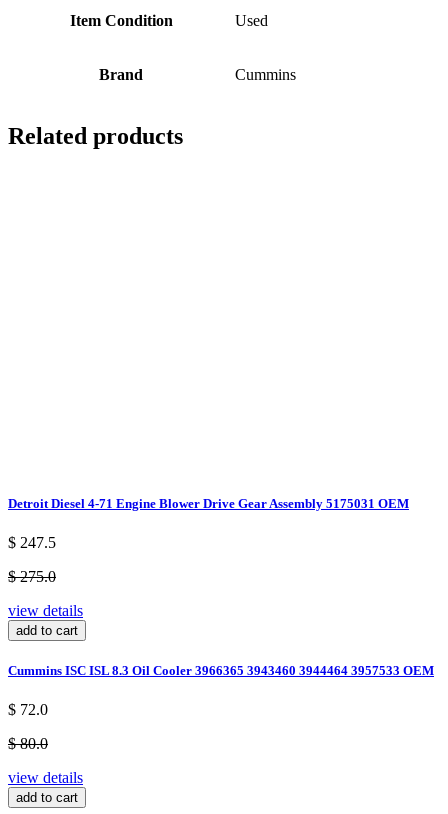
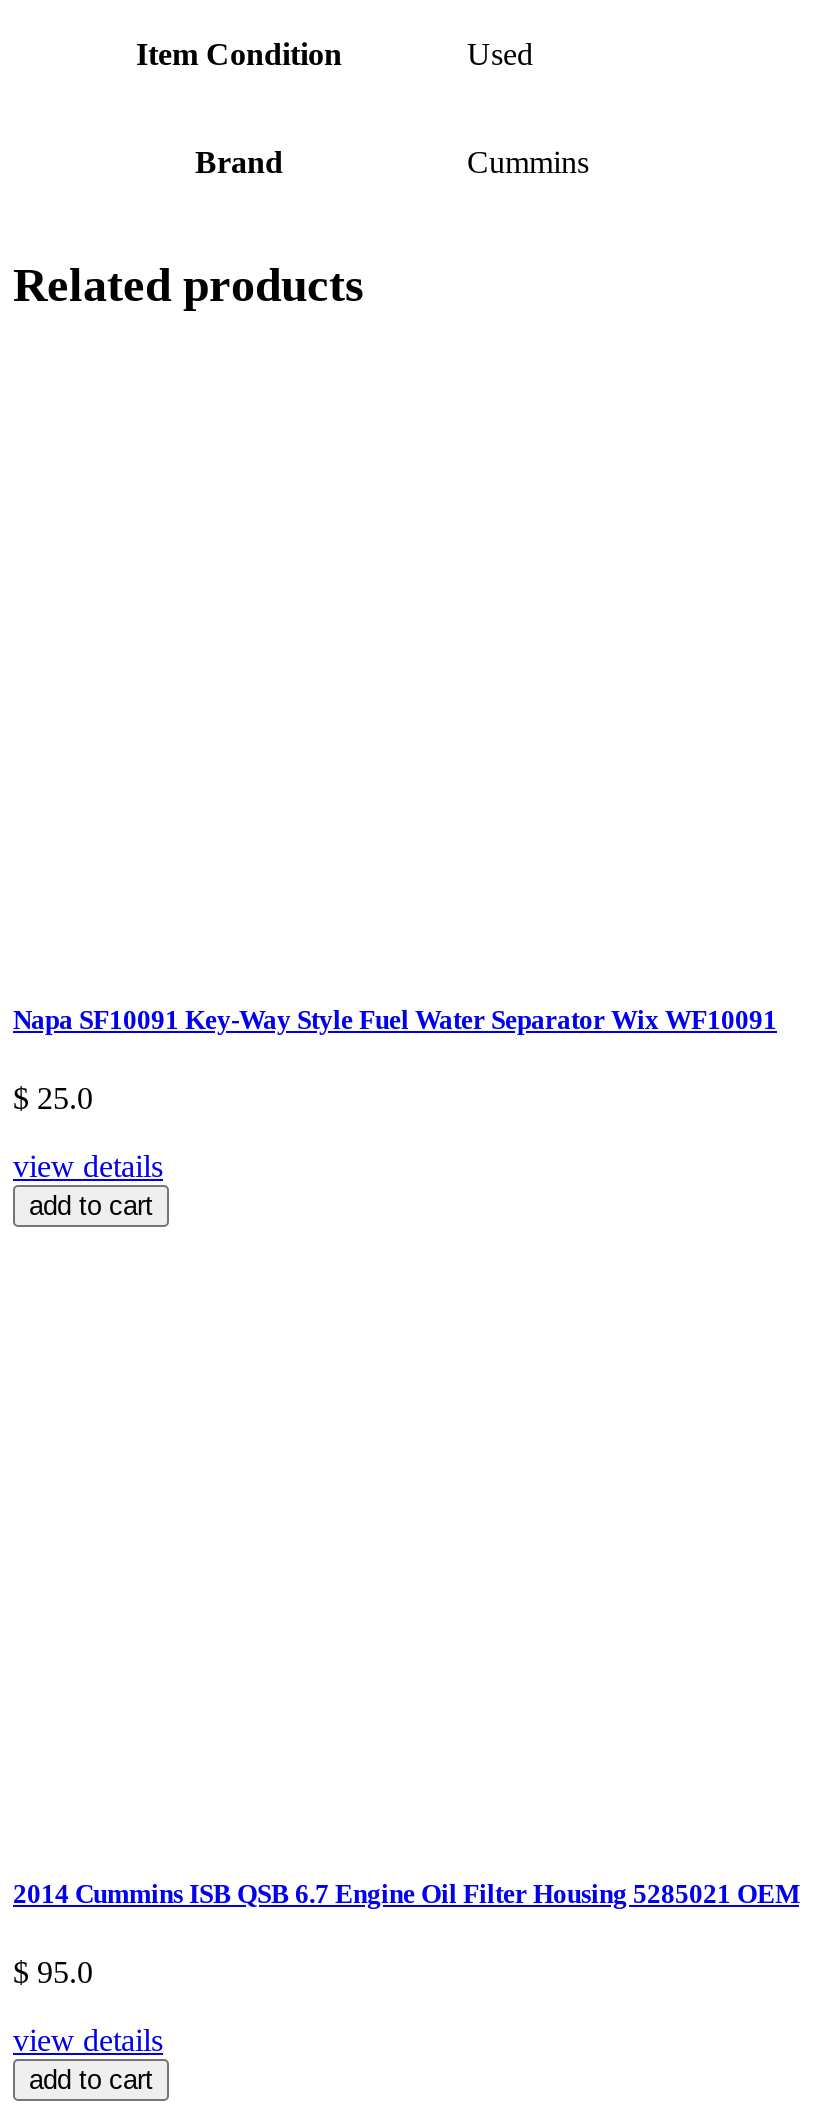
[8,496,409,585] Detroit Diesel 4-71 Engine Blower Drive Gear Assembly 5175031 OEM | $ 247.5 | $ 275.0 -> [13,1004,777,1115] Napa SF10091 Key-Way Style Fuel Water Separator Wix WF10091 | $ 25.0
moved [8,602,83,638] -> [13,1149,163,1221]: view details | add to cart
[8,663,434,752] Cummins ISC ISL 8.3 Oil Cooler 3966365 3943460 3944464 3957533 OEM | $ 72.0 | $ 80.0 -> [13,1879,799,1989] 2014 Cummins ISB QSB 6.7 Engine Oil Filter Housing 5285021 OEM | $ 95.0

